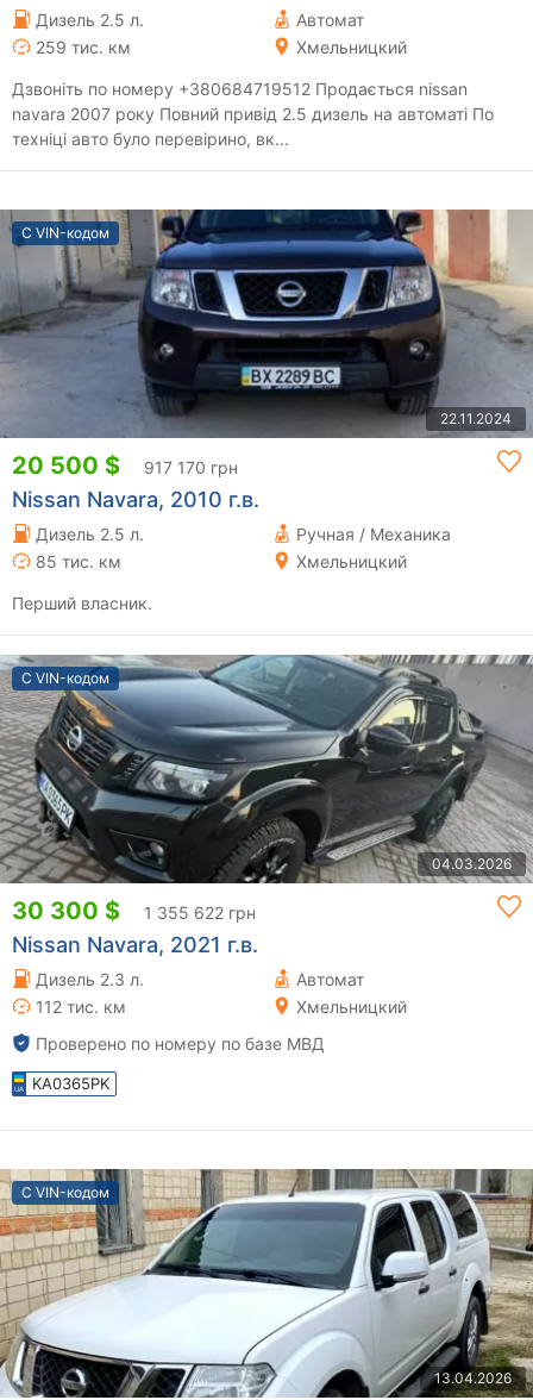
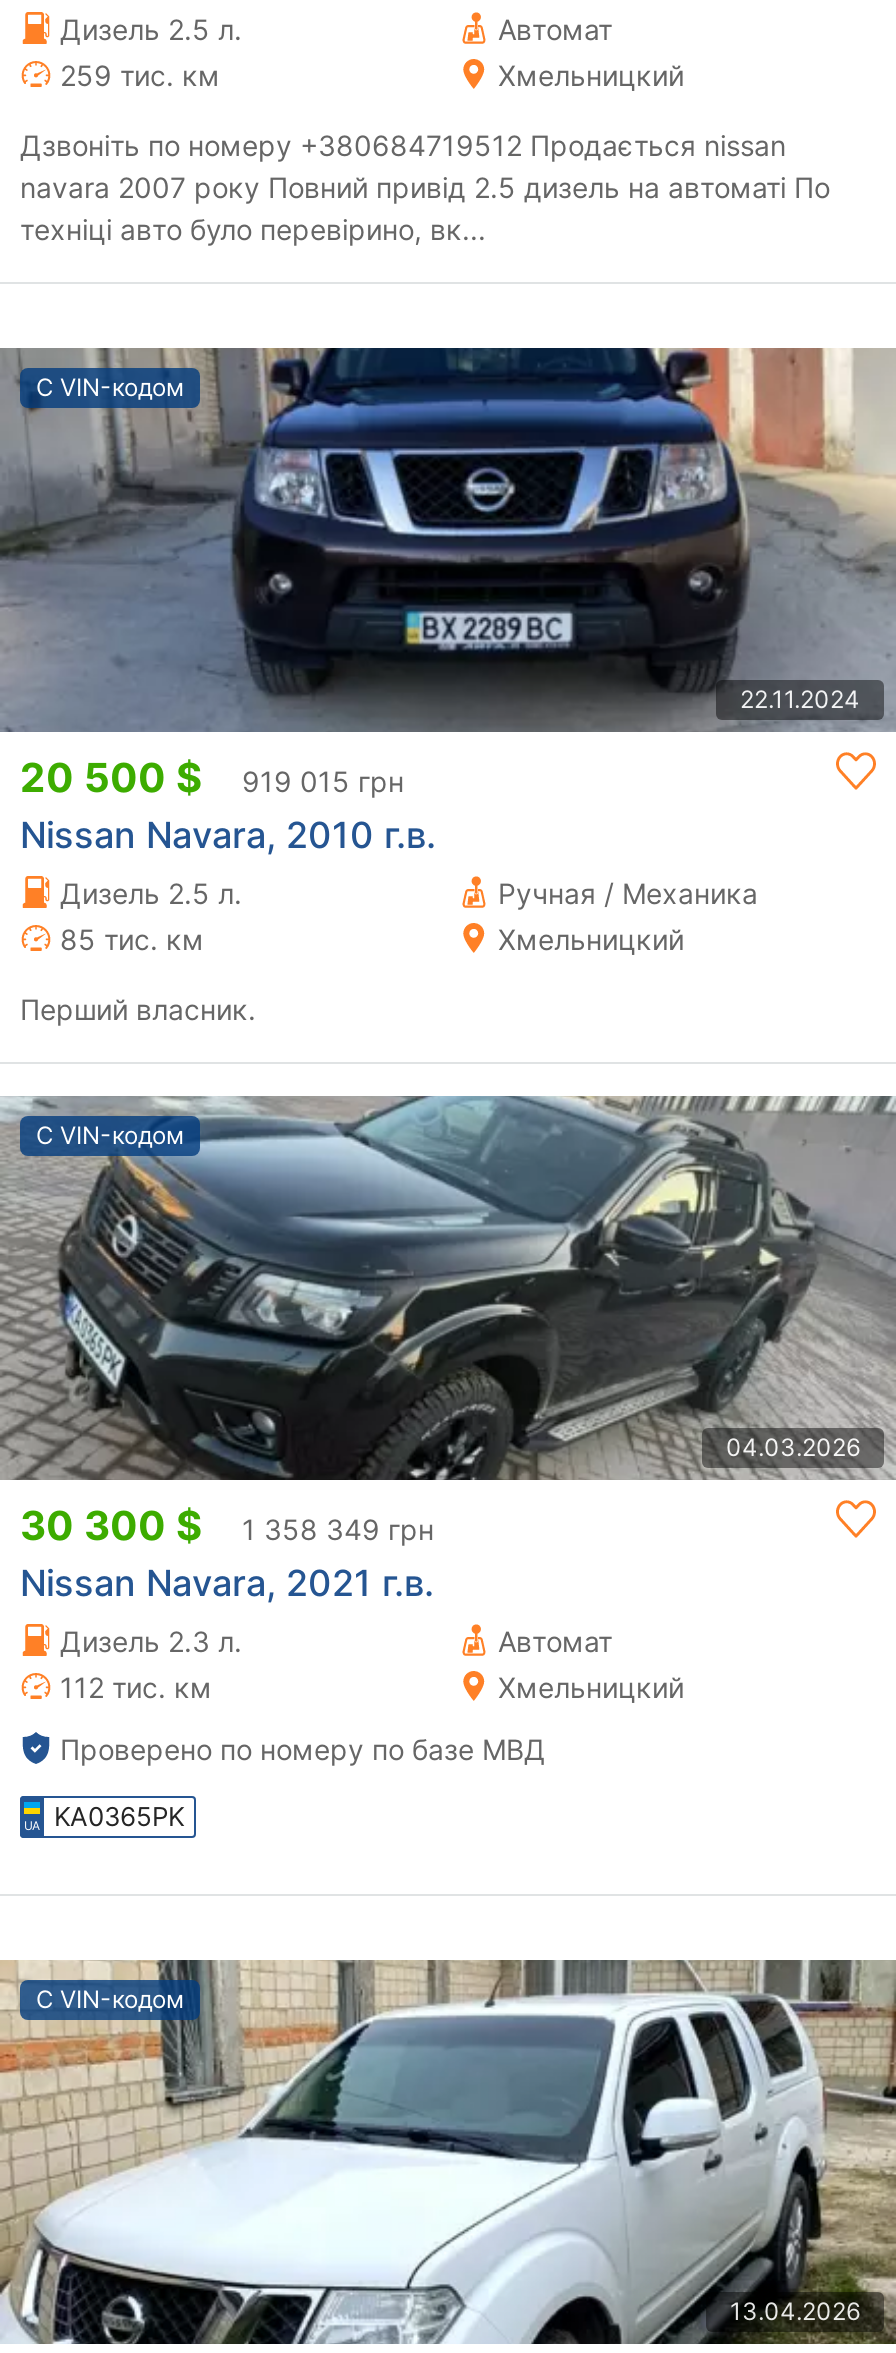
[12,451,238,479] 20 500 $ 917 170 грн -> [20,753,404,801] 20 500 $ 919 015 грн
[12,896,256,925] 30 300 $ 1 355 622 грн -> [20,1501,434,1549] 30 300 $ 1 358 349 грн

